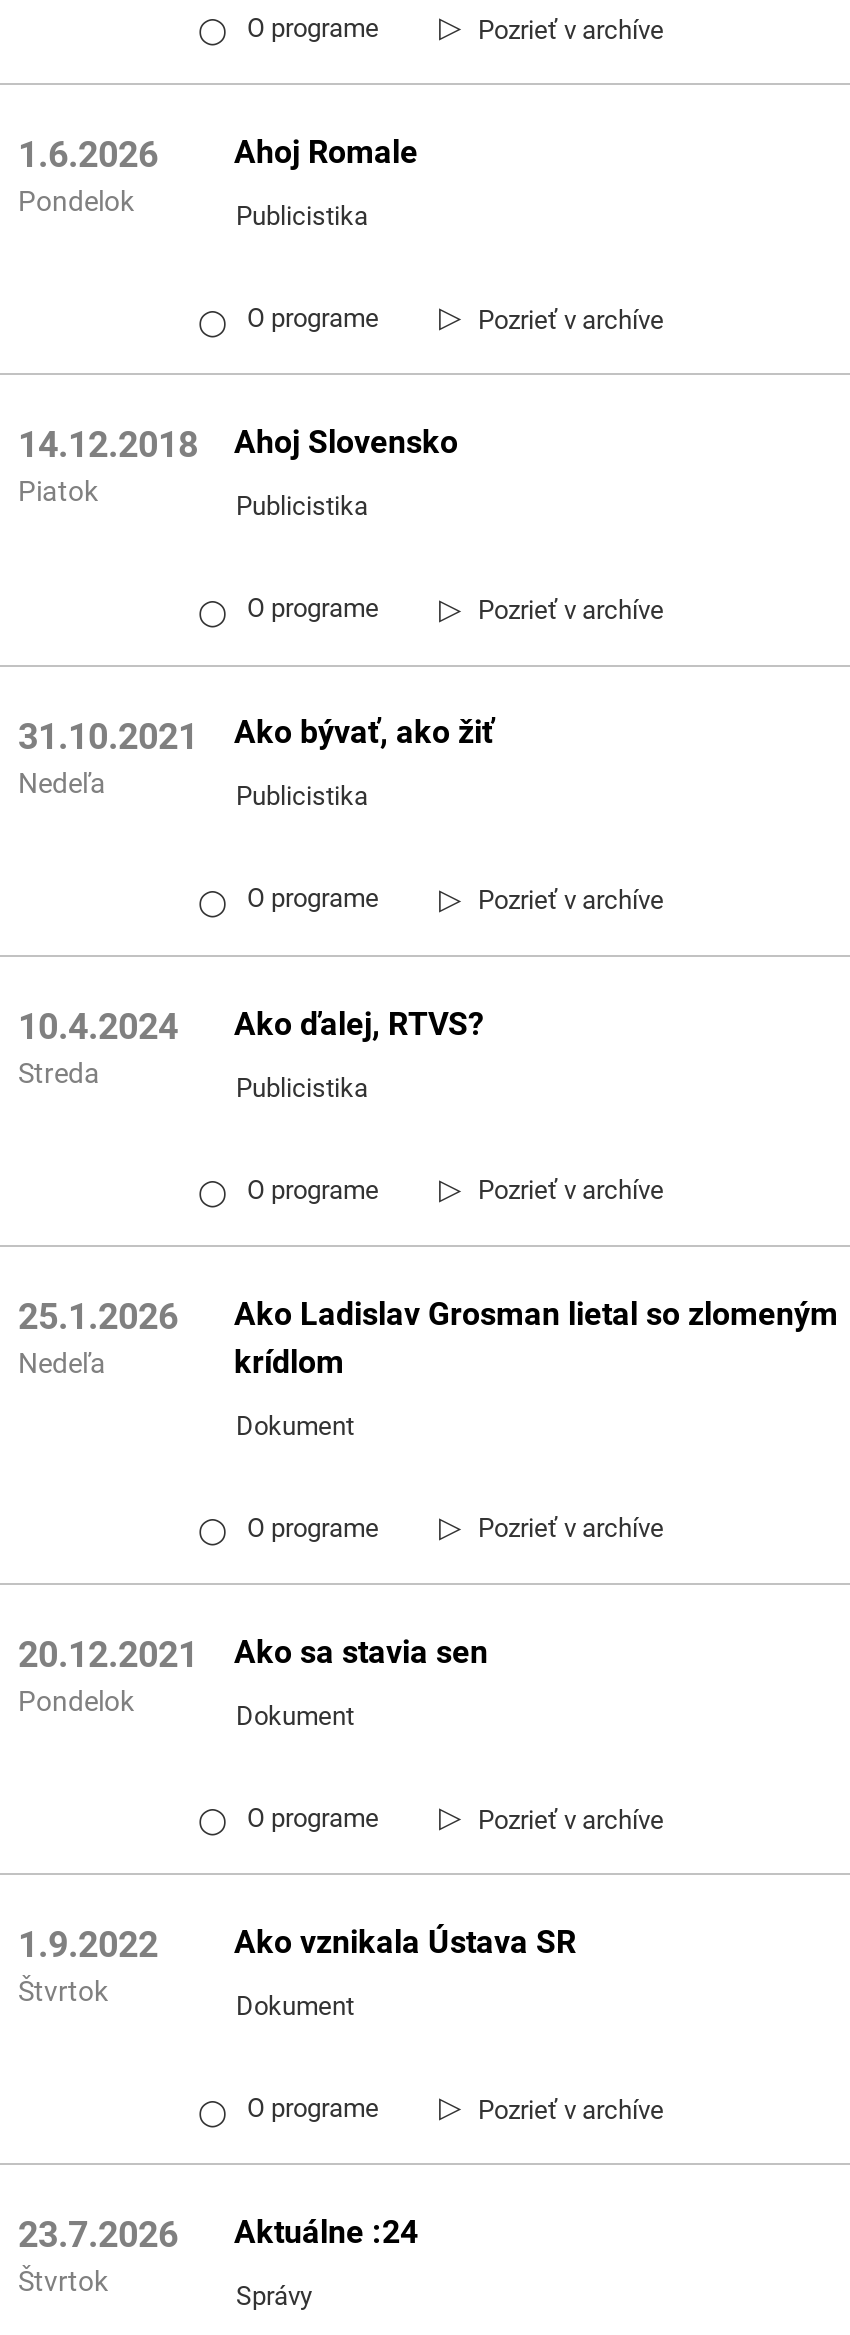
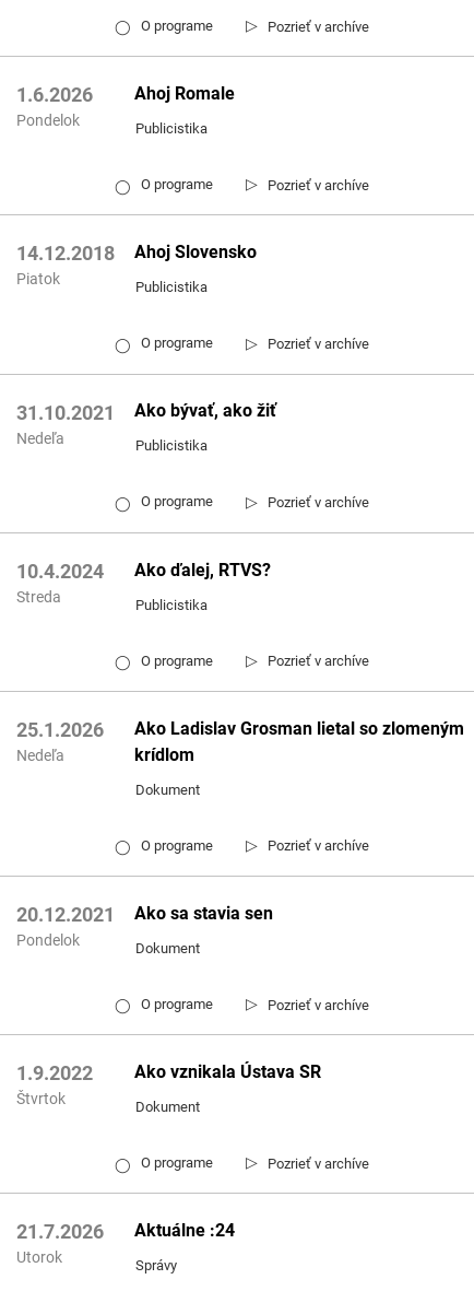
[18,2213,418,2256] 23.7.2026 Aktuálne :24 -> [16,1220,235,1243] 21.7.2026 Aktuálne :24
[18,2266,108,2298] Štvrtok -> [16,1249,62,1266] Utorok

